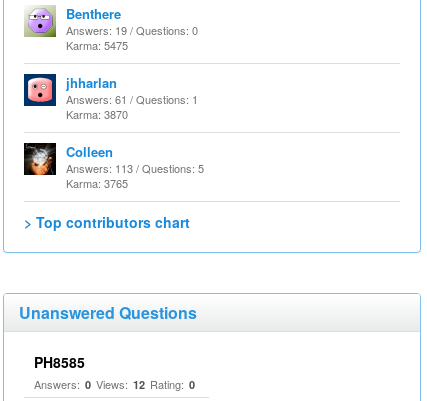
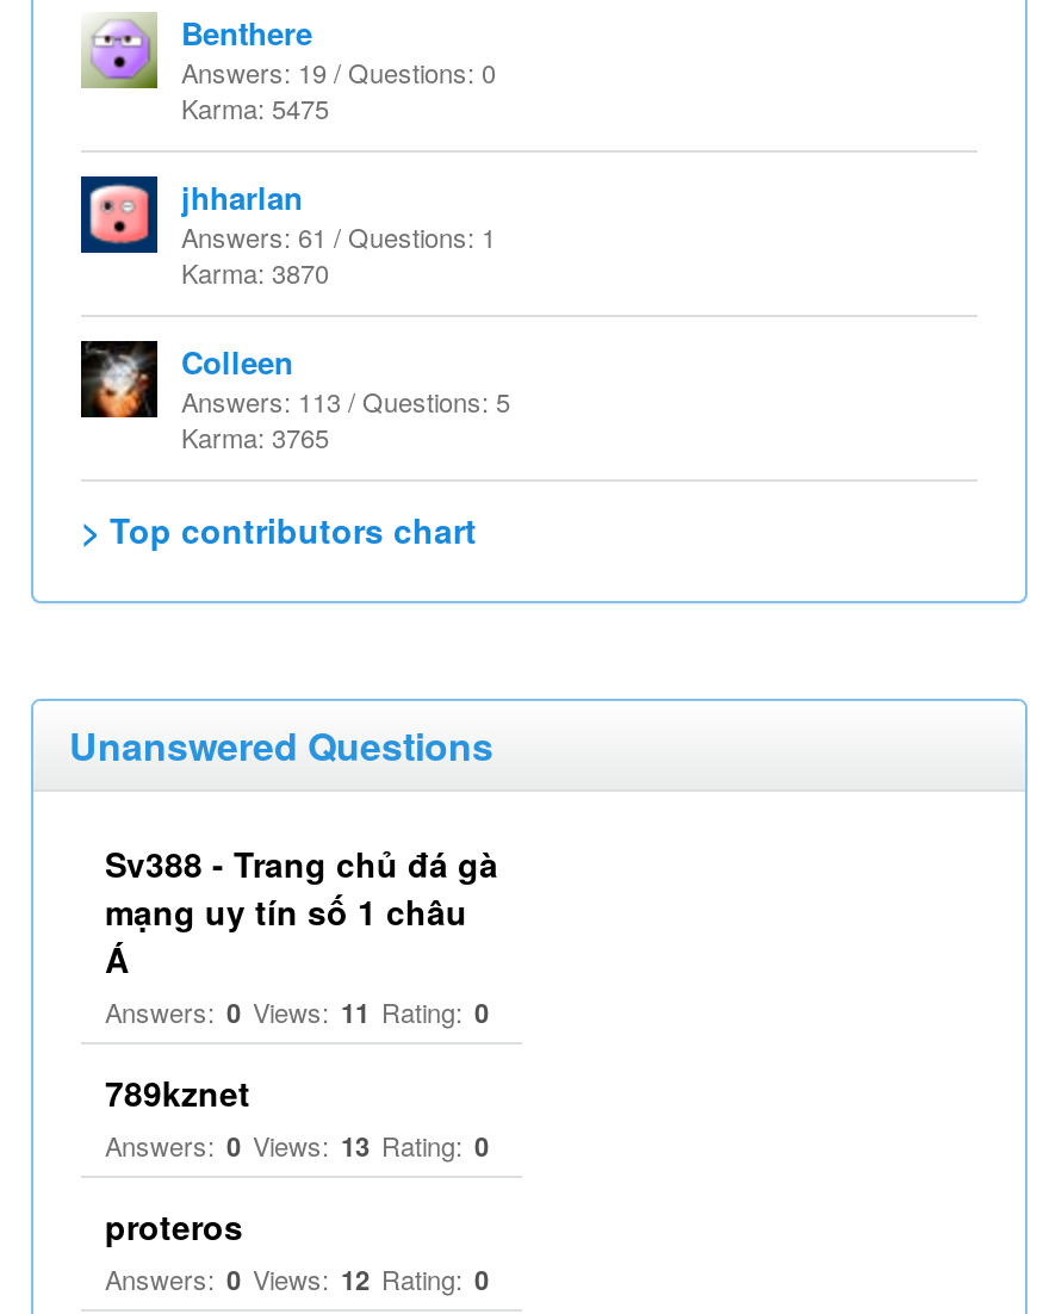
[34,352,85,372] PH8585 -> [105,839,498,1250] Sv388 - Trang chủ đá gà | mạng uy tín số 1 châu | Á | Answers: 0 Views: 11 Rating: 0 | 789kznet | Answers: 0 Views: 13 Rating: 0 | proteros

